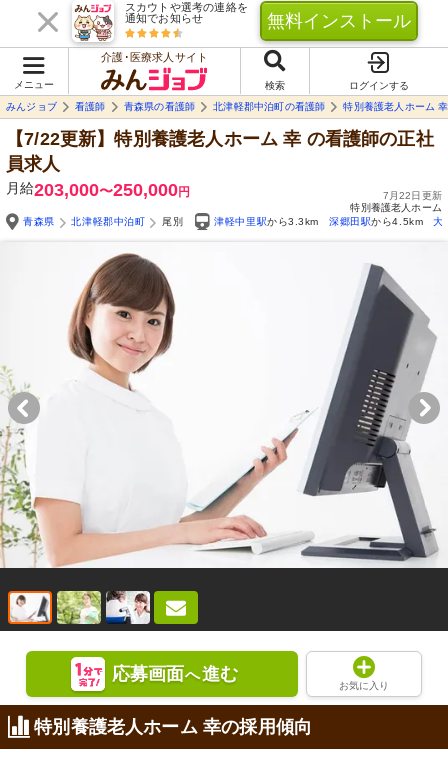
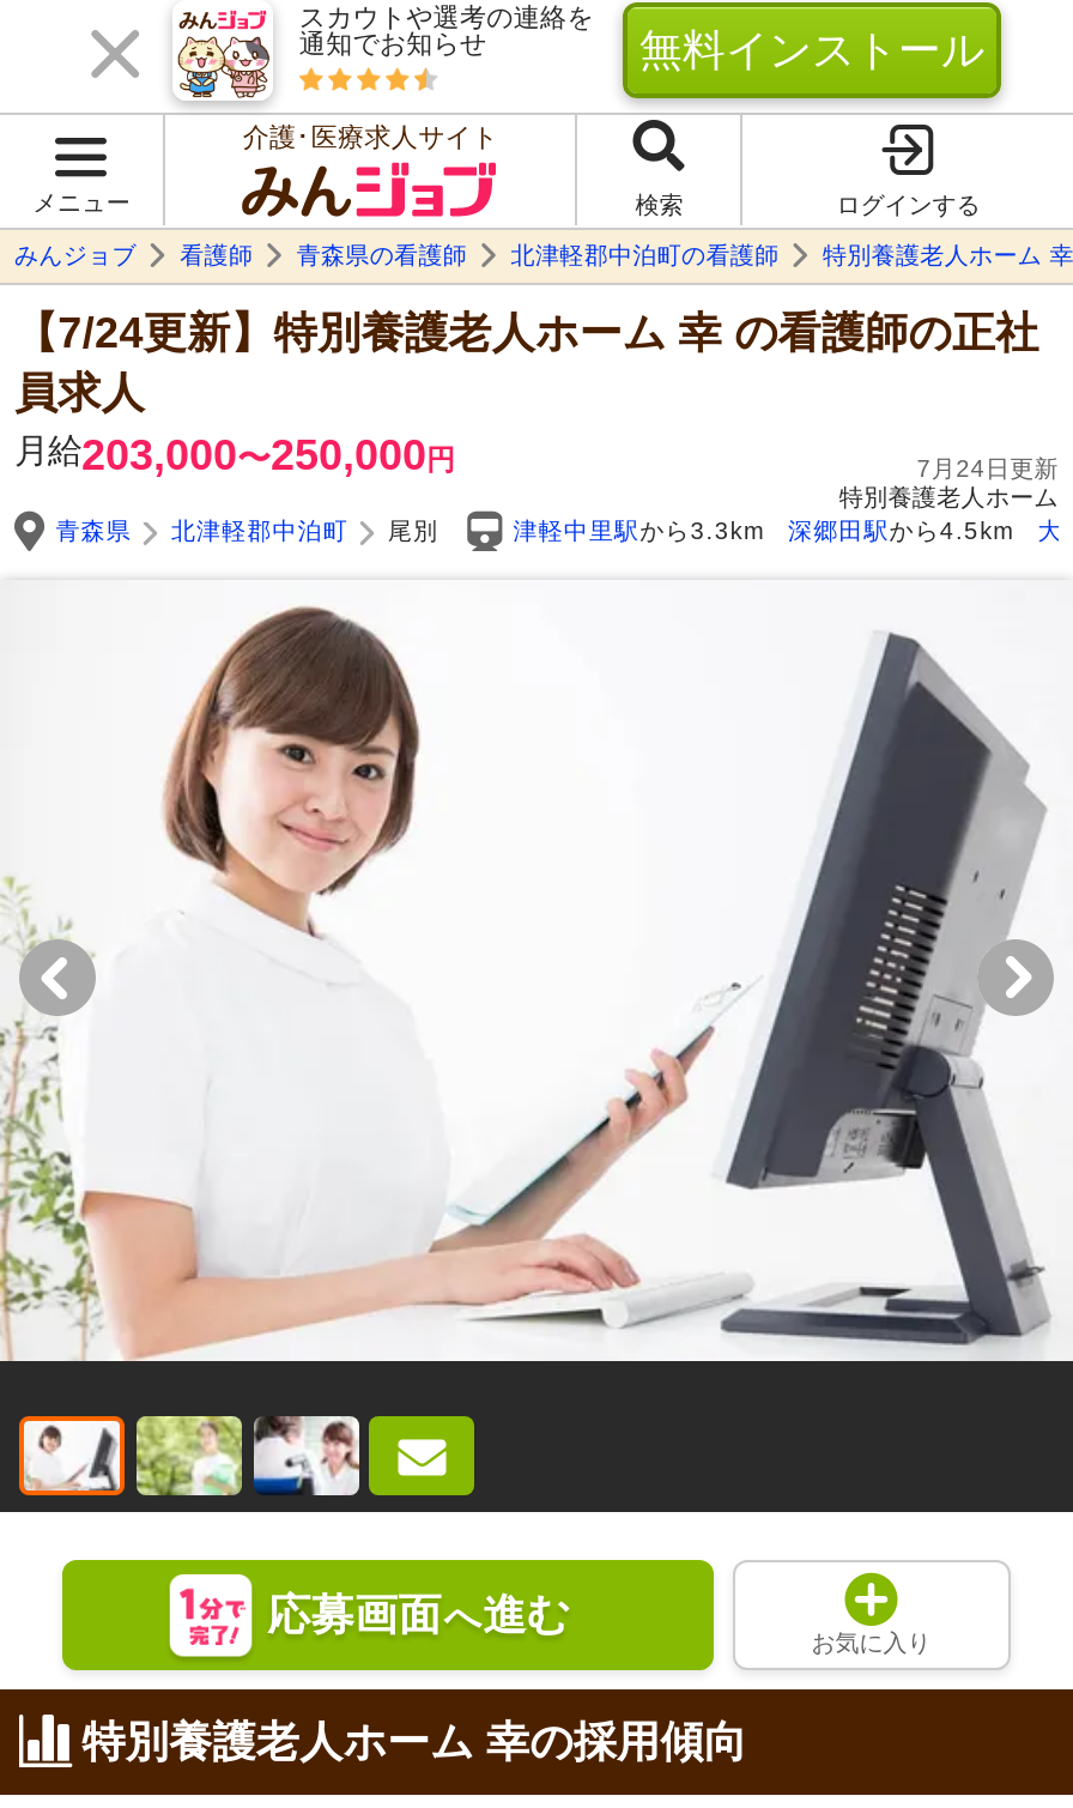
[6,129,434,149] 【7/22更新】特別養護老人ホーム 幸の看護師の正社 -> [14,309,1039,357] 【7/24更新】特別養護老人ホーム 幸の看護師の正社
[383,190,442,201] 7月22日更新 -> [917,455,1059,481] 7月24日更新

